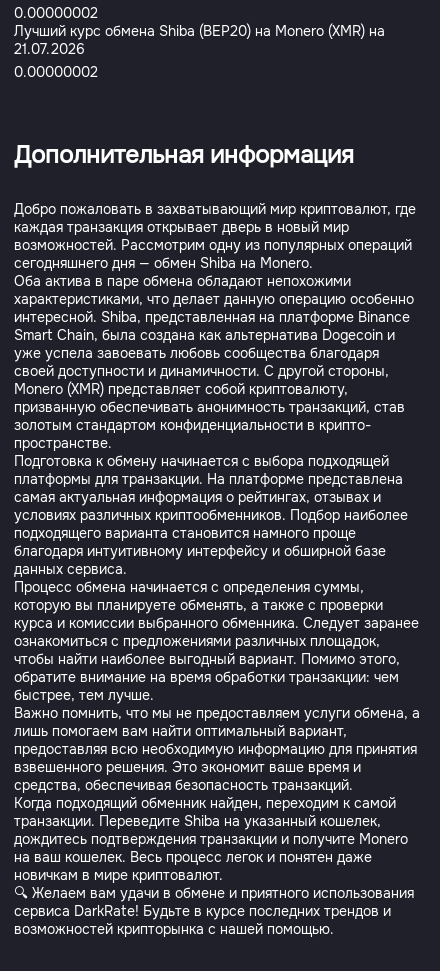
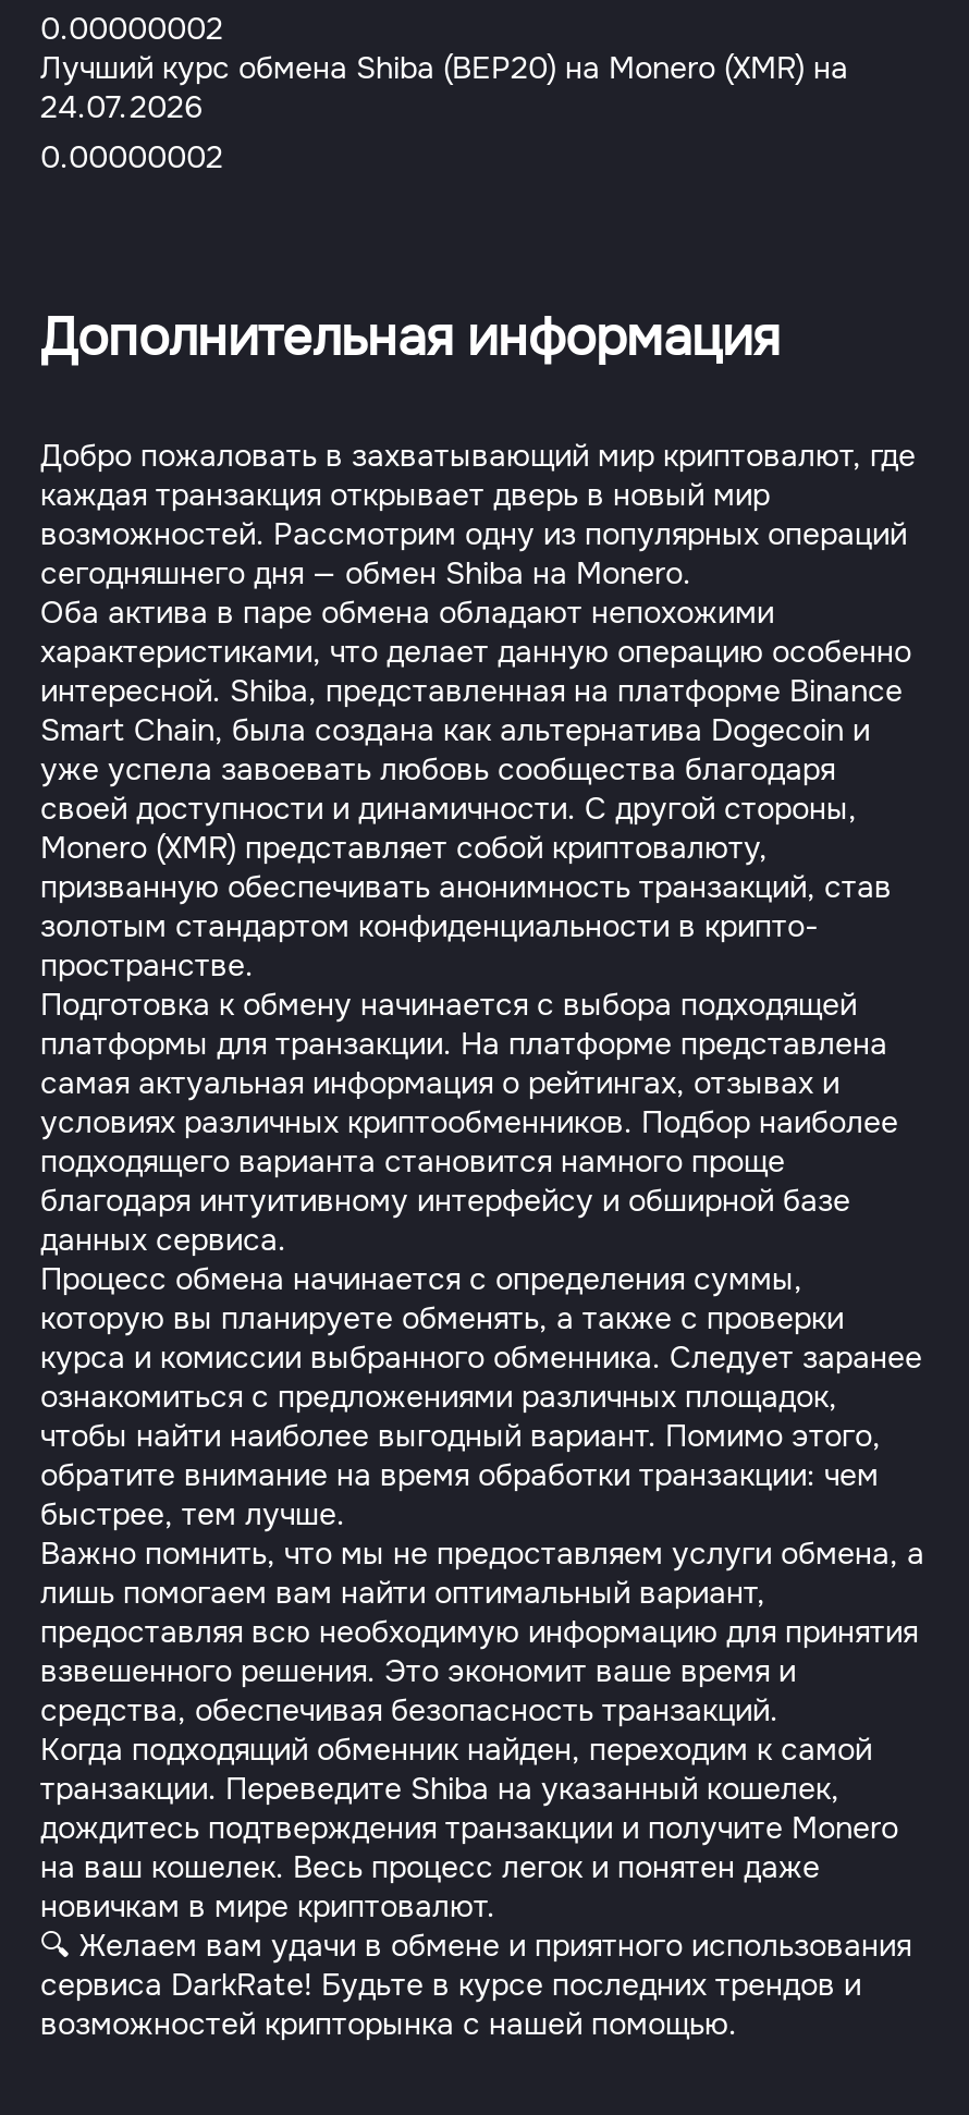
[14,40,85,58] 21.07.2026 -> [40,87,204,126] 24.07.2026

